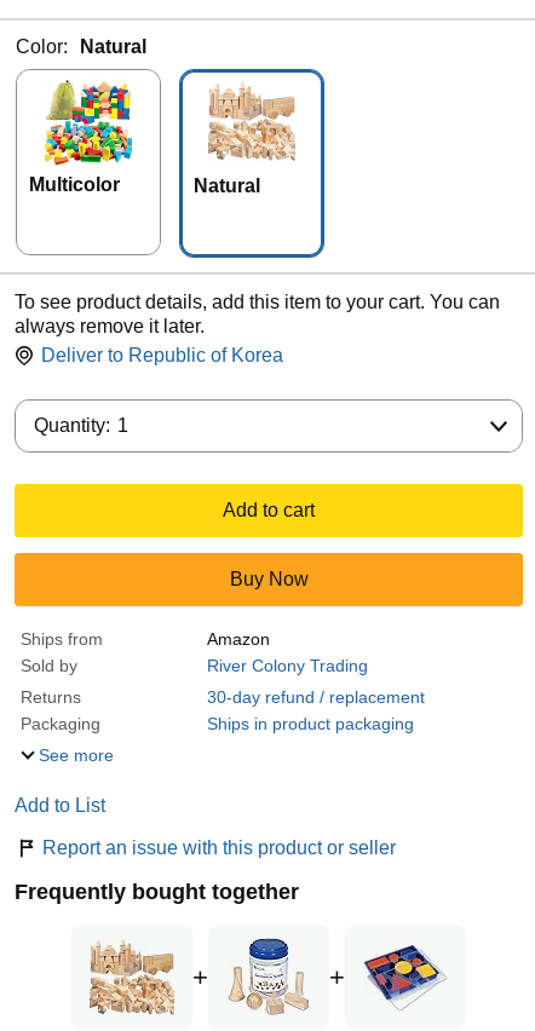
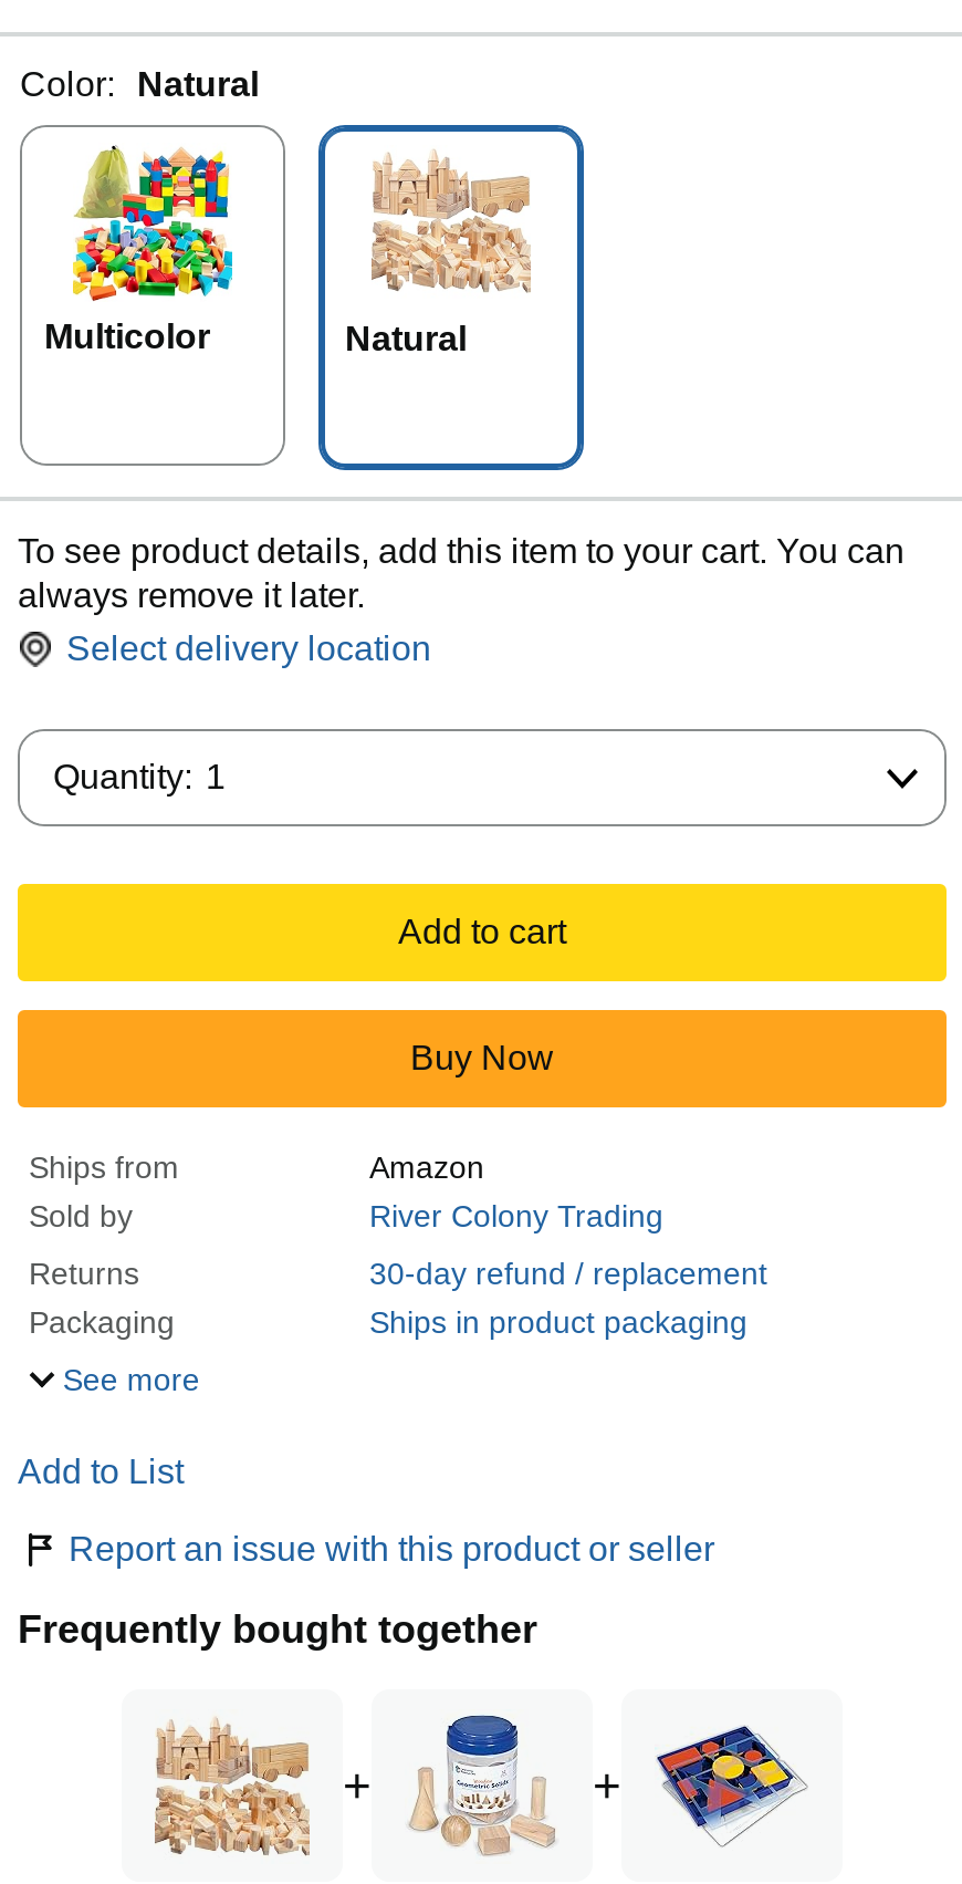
[41,345,283,366] Deliver to Republic of Korea -> [66,630,431,668] Select delivery location

